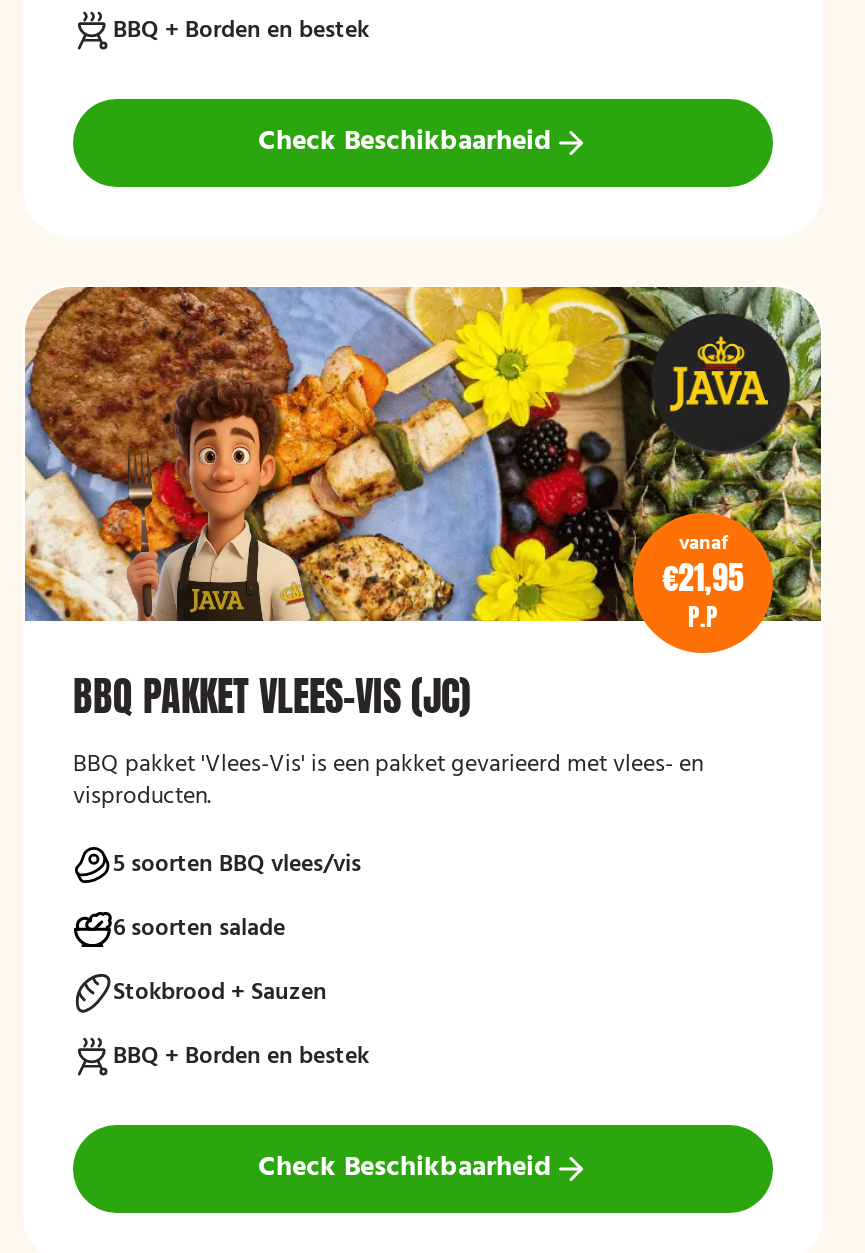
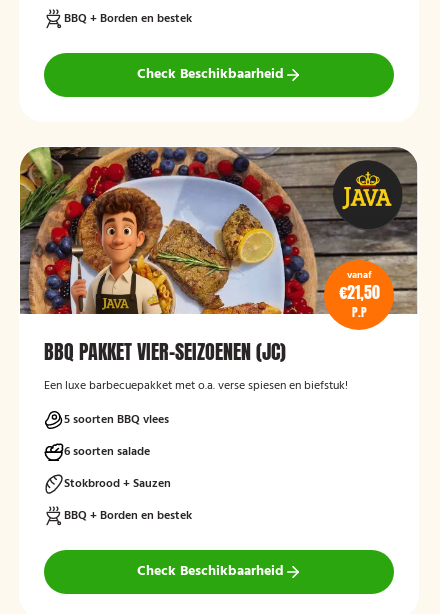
[23,285,823,623] [image] | €21,95 -> [19,146,418,315] [image] | €21,50
[73,665,703,817] BBQ PAKKET VLEES-VIS (JC) | BBQ pakket 'Vlees-Vis' is een pakket gevarieerd met vlees- en | visproducten. -> [44,336,348,396] BBQ PAKKET VIER-SEIZOENEN (JC) | Een luxe barbecuepakket met o.a. verse spiesen en biefstuk!
[113,845,361,885] 5 soorten BBQ vlees/vis -> [64,410,169,430] 5 soorten BBQ vlees

